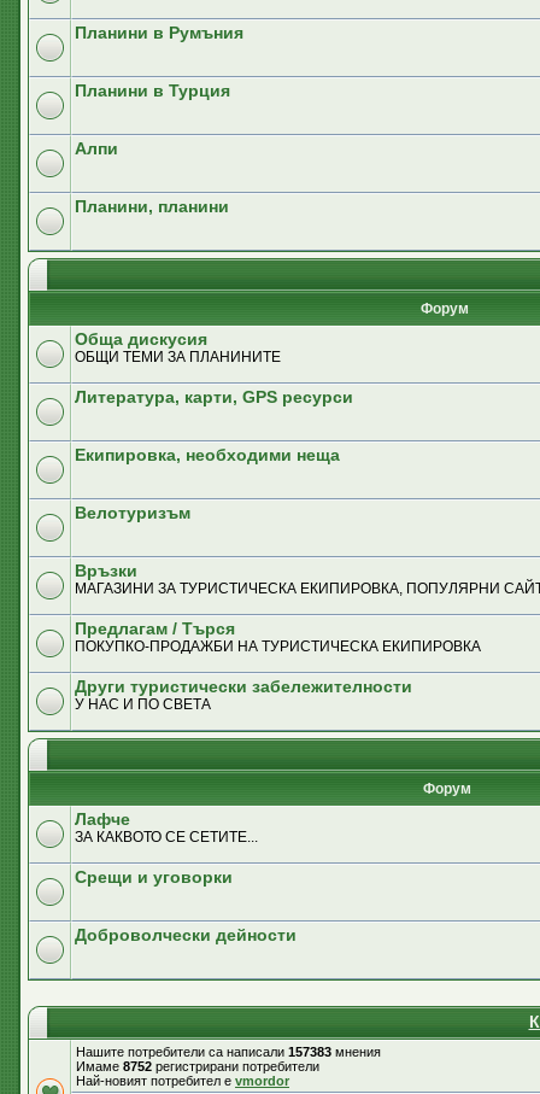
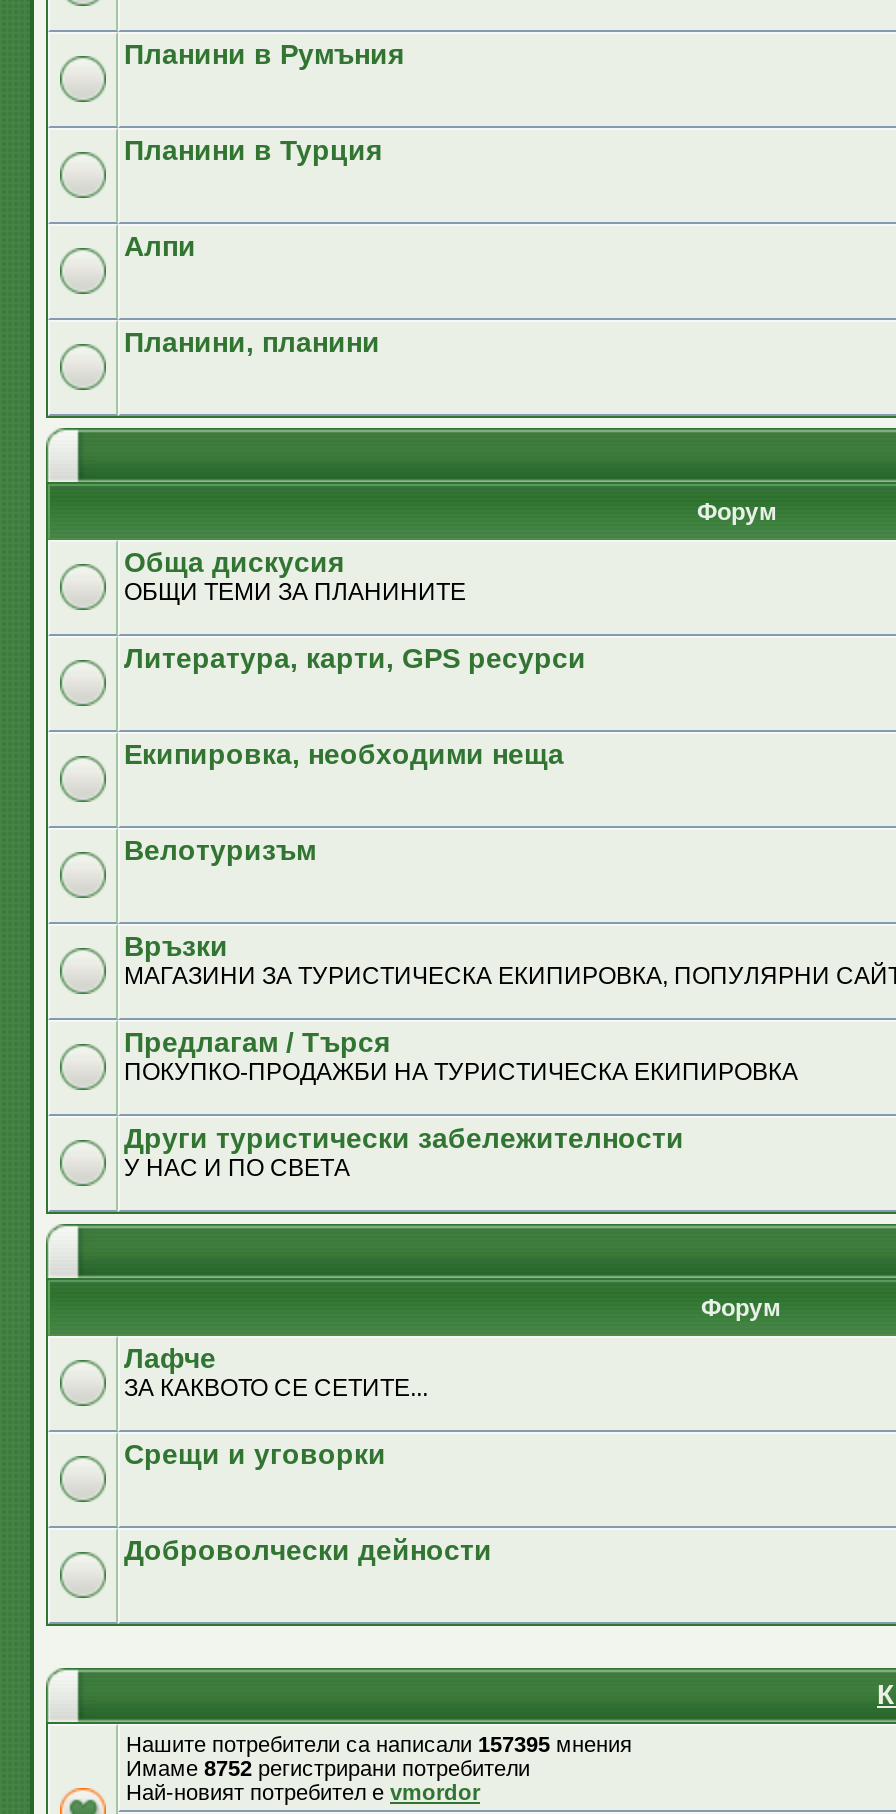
[76,1045,381,1059] Нашите потребители са написали 157383 мнения -> [126,1732,632,1756] Нашите потребители са написали 157395 мнения

